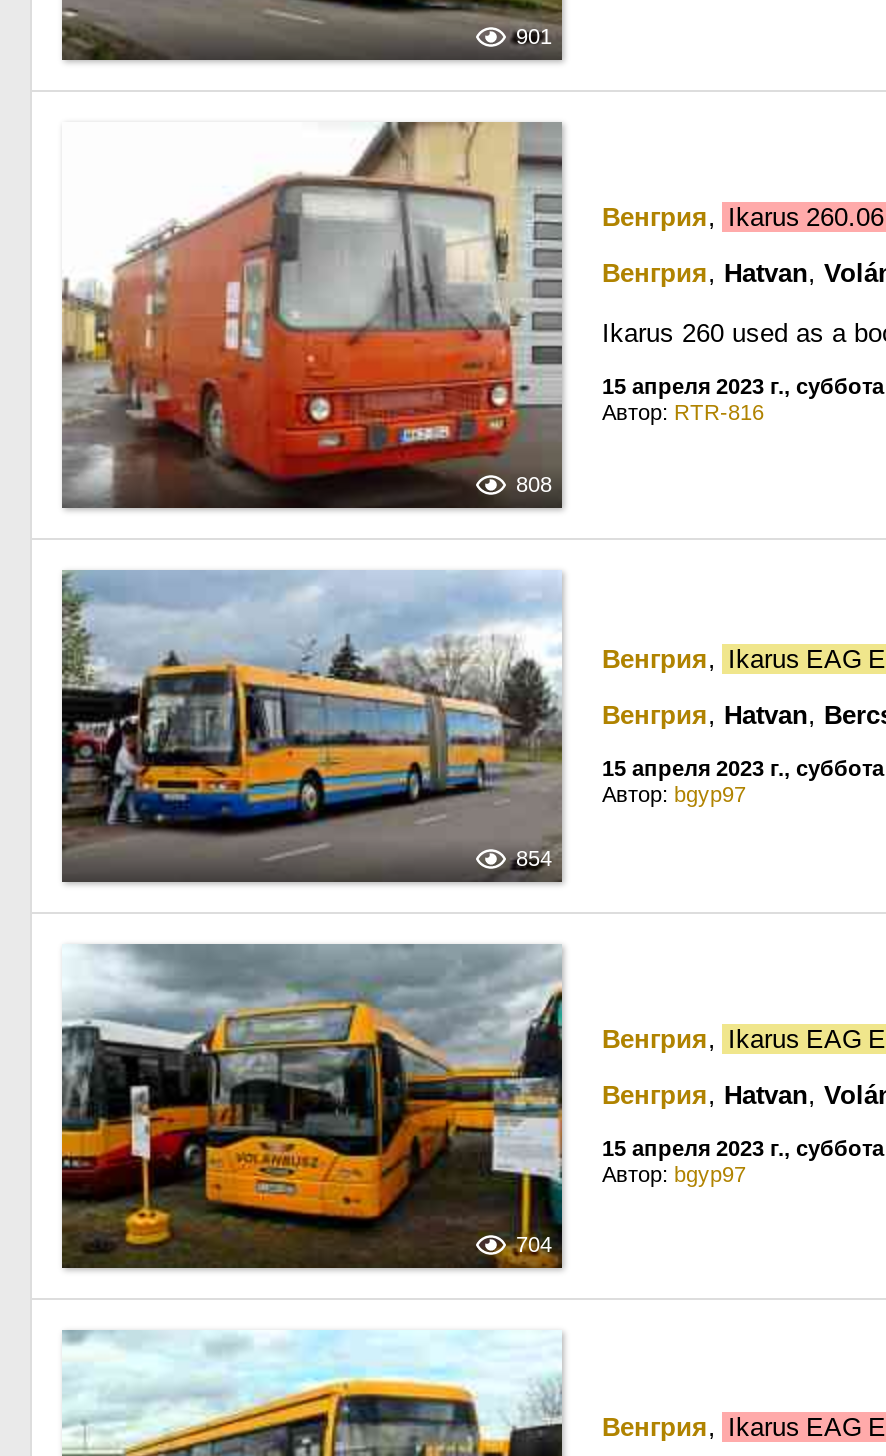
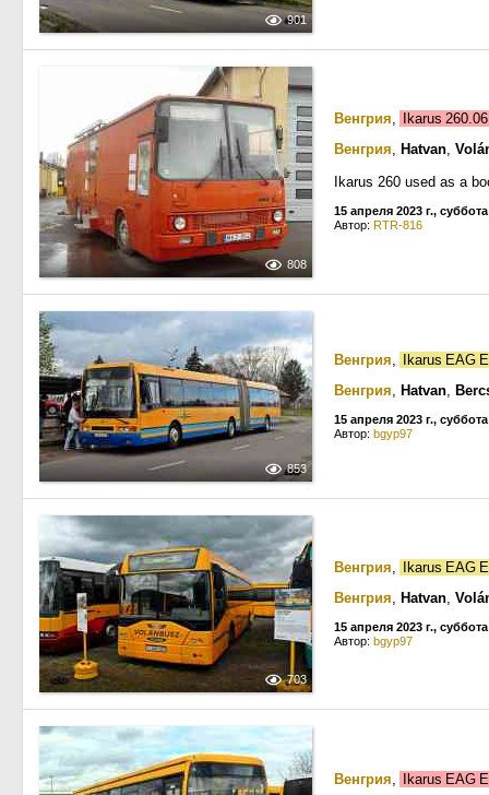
[516,846,552,870] 854 -> [287,462,307,475] 853
[516,1232,552,1256] 704 -> [287,673,307,686] 703

